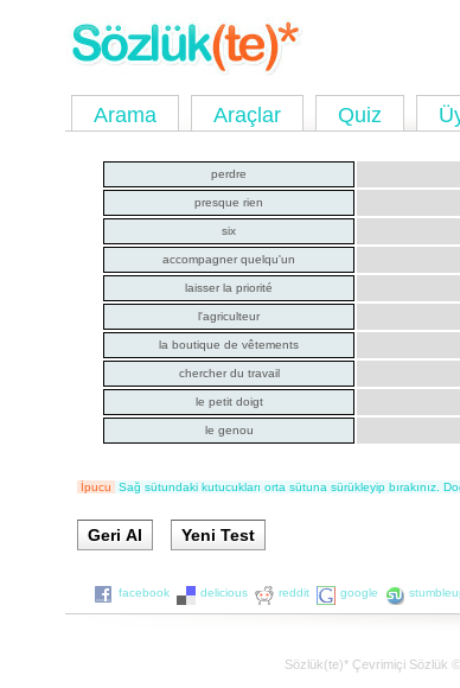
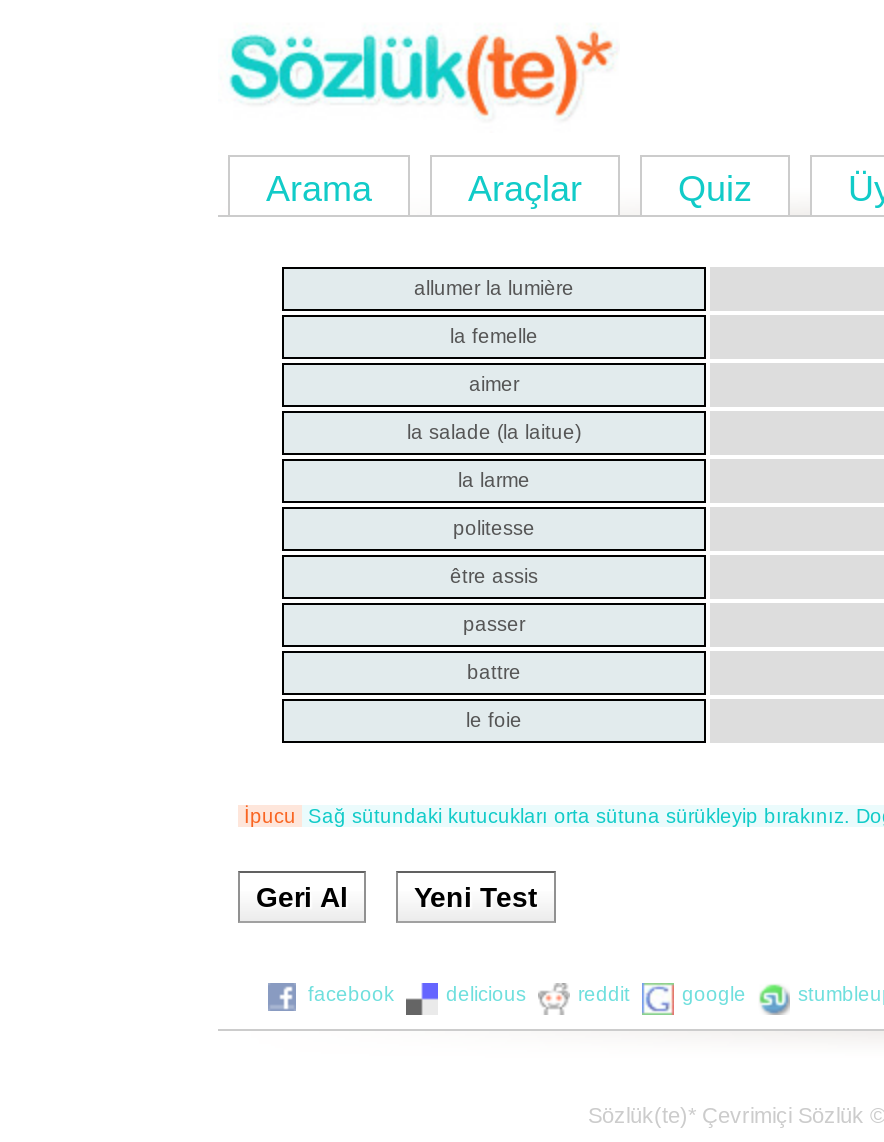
[211,167,247,180] perdre -> [414,277,574,299] allumer la lumière
[194,196,263,209] presque rien -> [450,325,538,347] la femelle
[222,224,236,237] six -> [469,373,519,395] aimer
[162,253,295,266] accompagner quelqu'un -> [407,421,581,443] la salade (la laitue)
[185,281,273,294] laisser la priorité -> [458,469,530,491] la larme
[198,310,260,323] l'agriculteur -> [453,517,535,539] politesse
[159,338,299,351] la boutique de vêtements -> [450,565,538,587] être assis
[178,367,279,380] chercher du travail -> [463,613,525,635] passer
[195,395,263,408] le petit doigt -> [467,661,521,683] battre
[205,423,253,437] le genou -> [466,709,522,731] le foie

